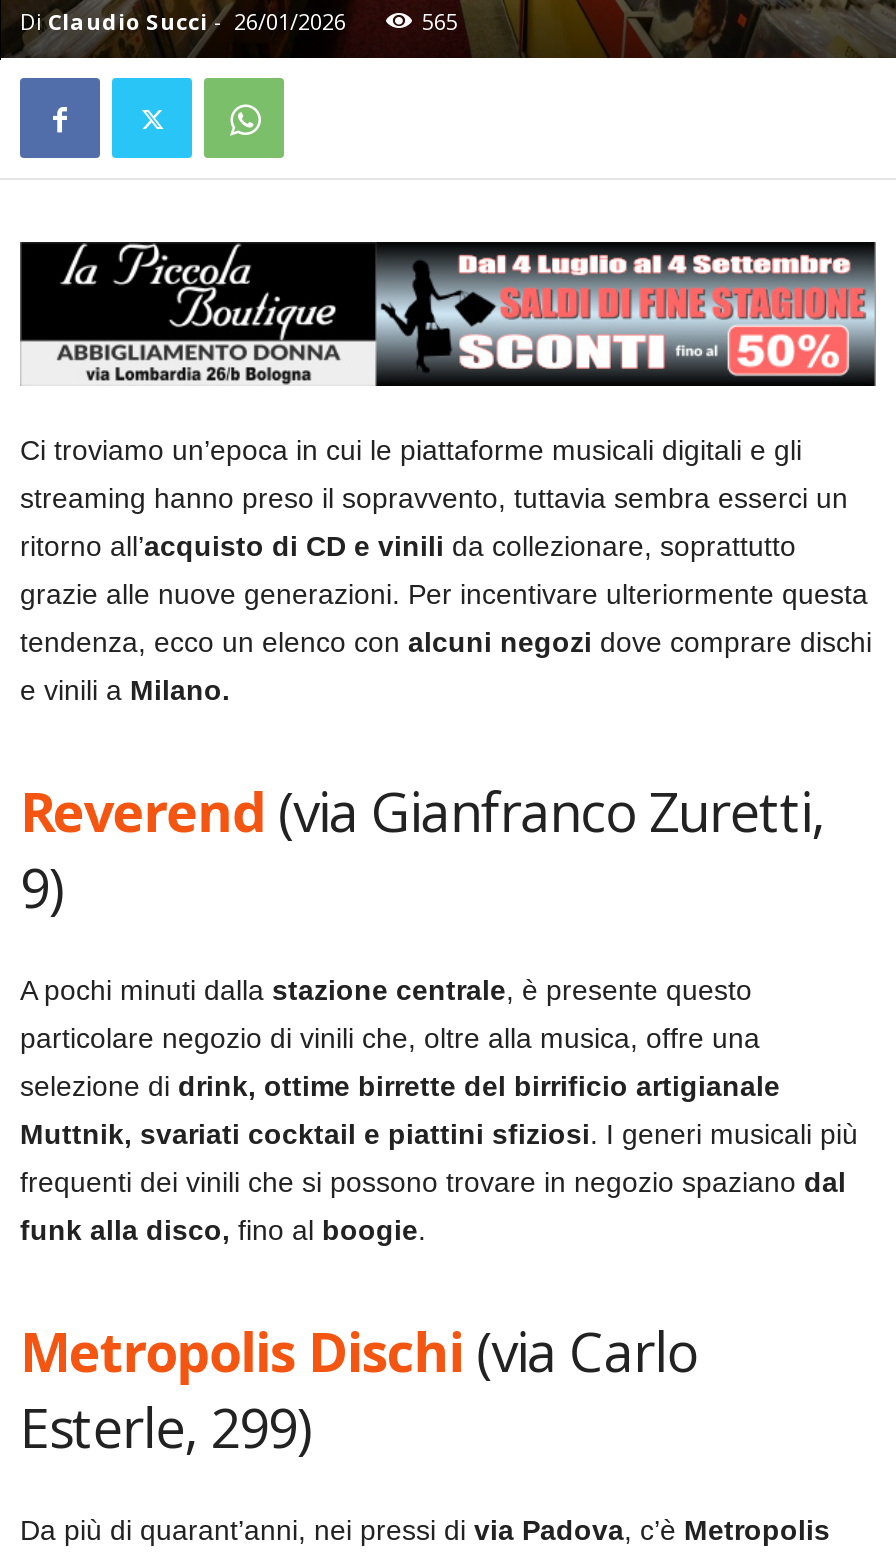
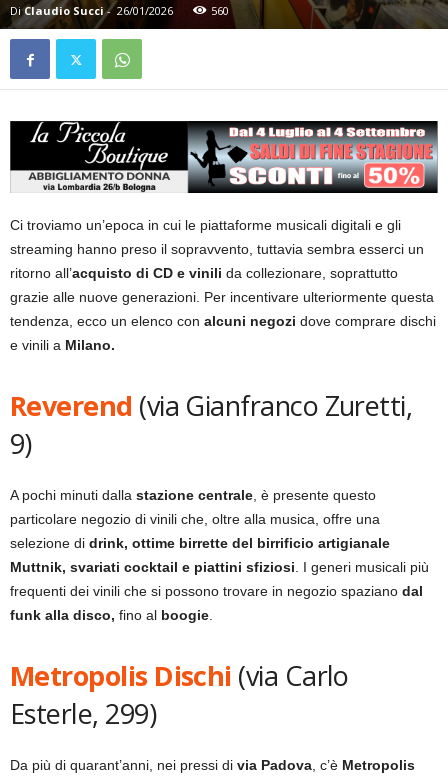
[422,7,458,37] 565 -> [211,3,229,18] 560

